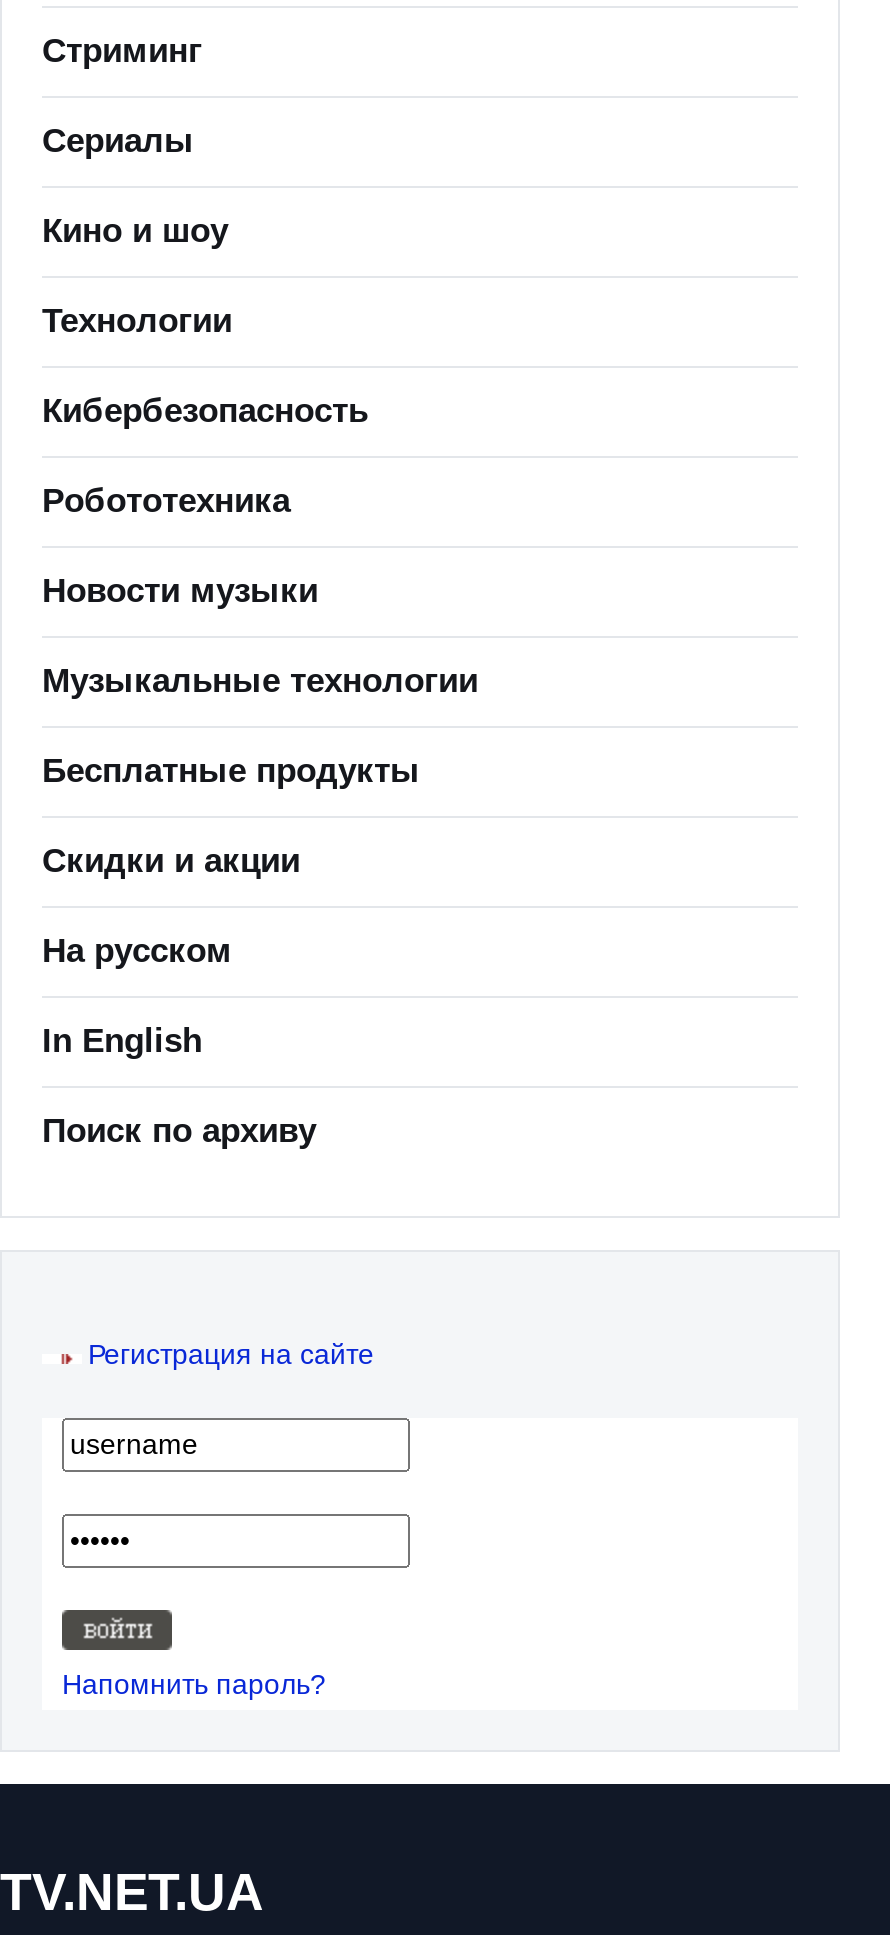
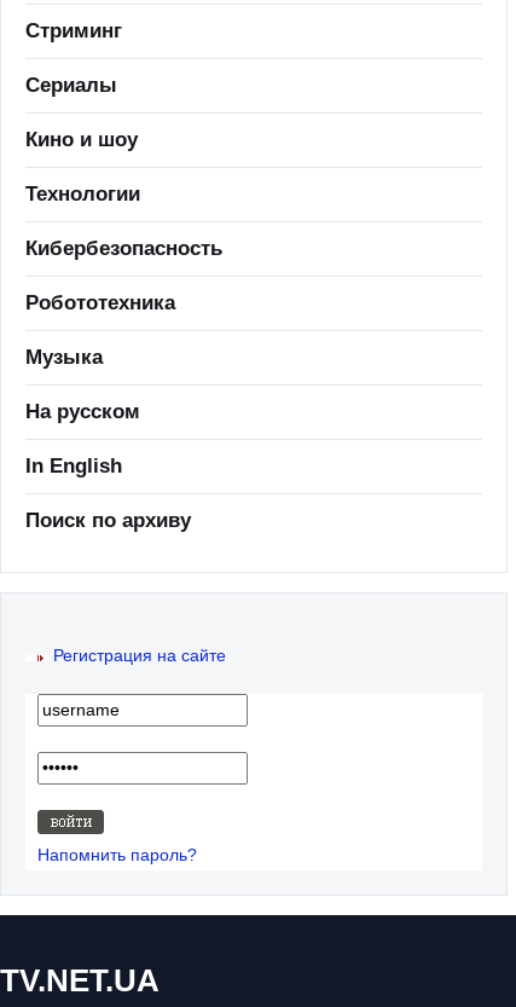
[42,572,478,880] Новости музыки | Музыкальные технологии | Бесплатные продукты | Скидки и акции -> [25,346,103,369] Музыка

